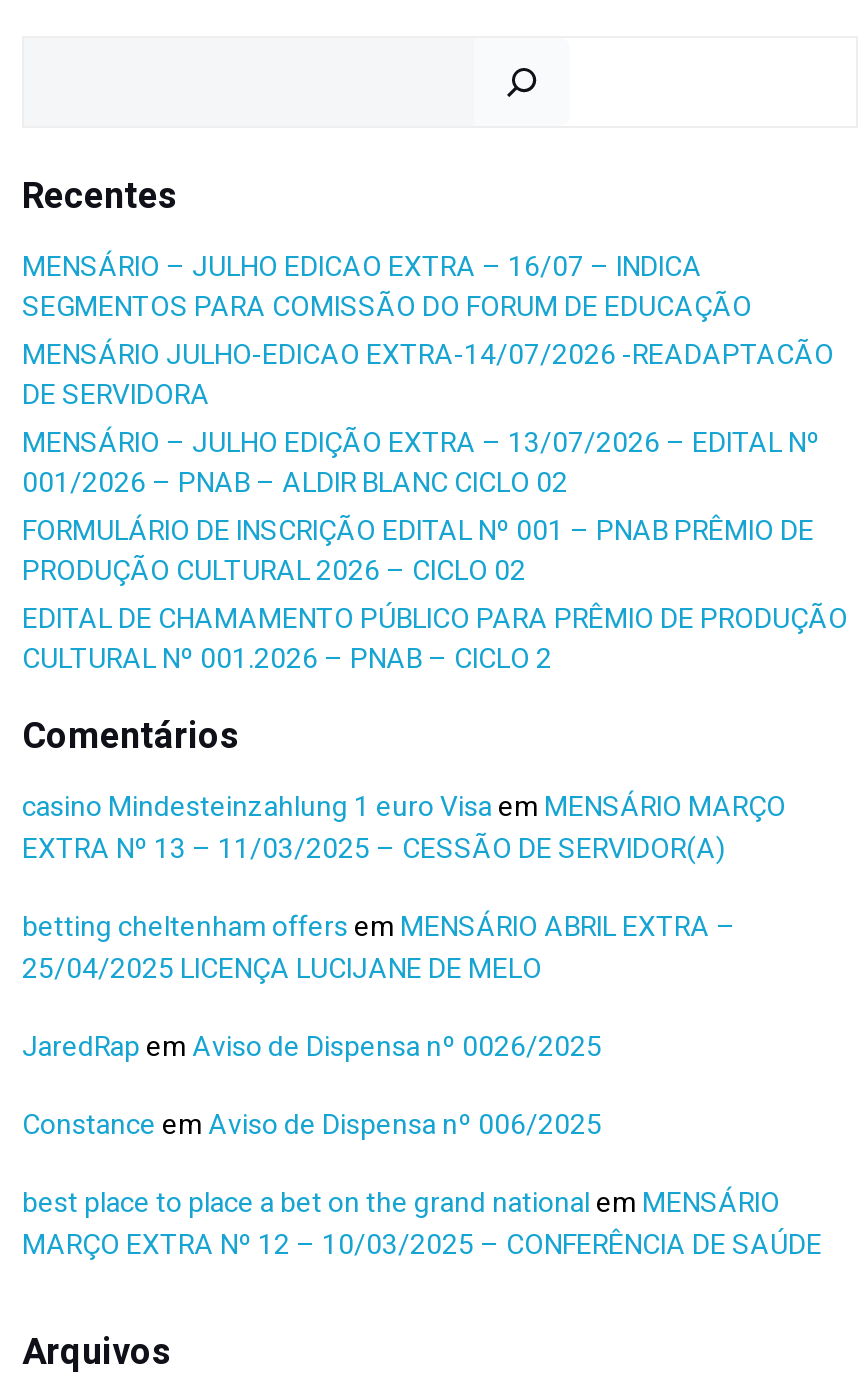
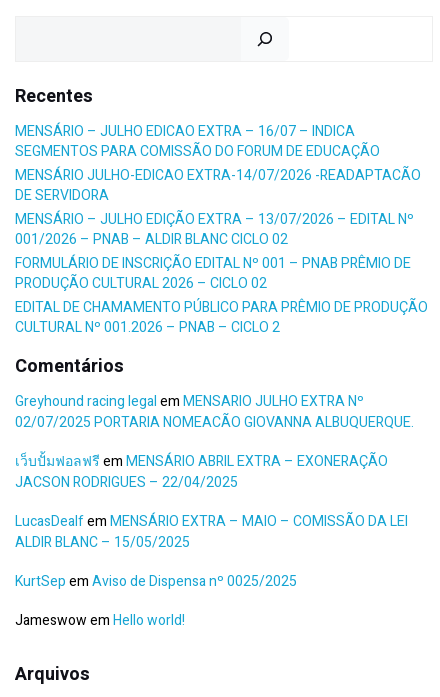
[22,786,786,870] casino Mindesteinzahlung 1 euro Visa em MENSÁRIO MARÇO | EXTRA Nº 13 – 11/03/2025 – CESSÃO DE SERVIDOR(A) -> [15,391,414,433] Greyhound racing legal em MENSARIO JULHO EXTRA Nº | 02/07/2025 PORTARIA NOMEACÃO GIOVANNA ALBUQUERQUE.
[22,906,736,990] betting cheltenham offers em MENSÁRIO ABRIL EXTRA – | 25/04/2025 LICENÇA LUCIJANE DE MELO -> [15,451,388,493] เว็บปั้มฟอลฟรีem MENSÁRIO ABRIL EXTRA – EXONERAÇÃO | JACSON RODRIGUES – 22/04/2025
[22,1026,602,1068] JaredRap em Aviso de Dispensa nº 0026/2025 -> [15,511,408,553] LucasDealf em MENSÁRIO EXTRA – MAIO – COMISSÃO DA LEI | ALDIR BLANC – 15/05/2025
[22,1104,602,1146] Constance em Aviso de Dispensa nº 006/2025 -> [15,571,297,592] KurtSep em Aviso de Dispensa nº 0025/2025
[22,1182,822,1266] best place to place a bet on the grand national em MENSÁRIO | MARÇO EXTRA Nº 12 – 10/03/2025 – CONFERÊNCIA DE SAÚDE -> [15,610,185,631] Jameswow em Hello world!

